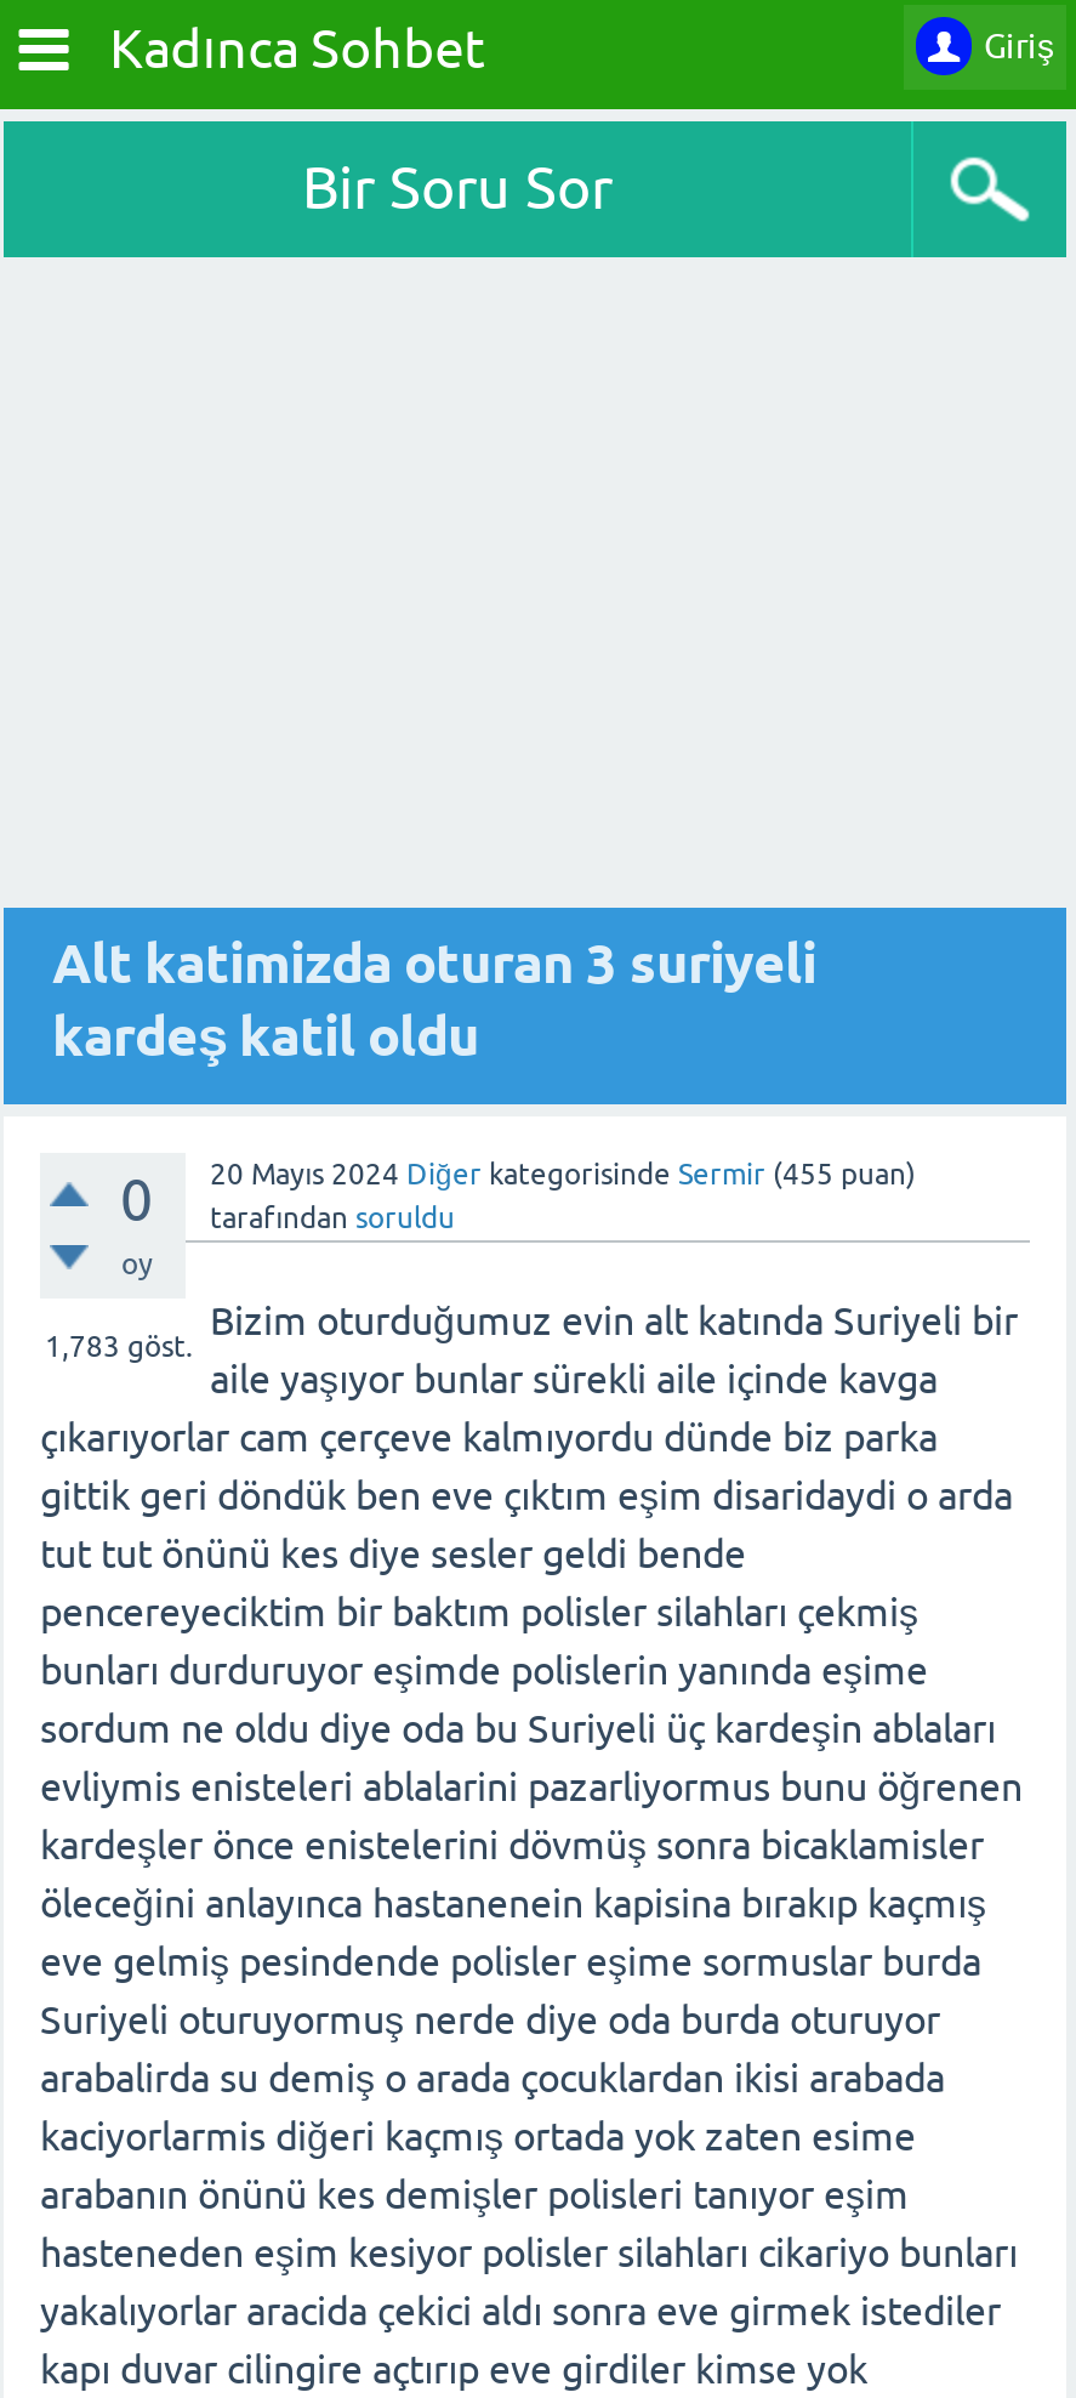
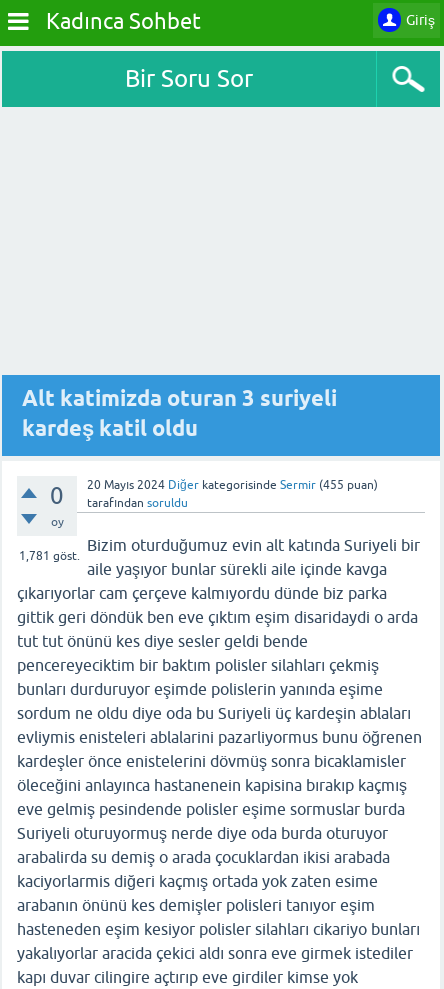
[45,1330,193,1364] 1,783 göst. -> [19,549,80,563] 1,781 göst.

